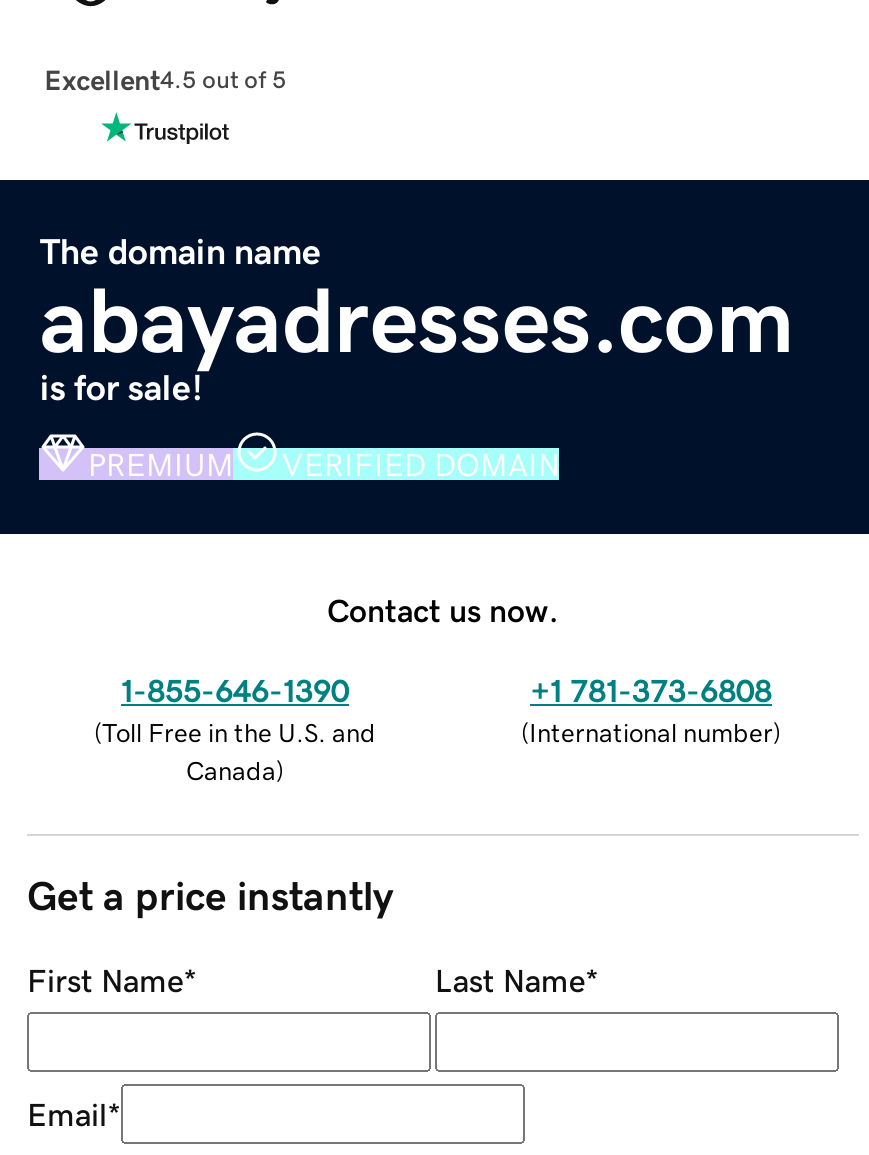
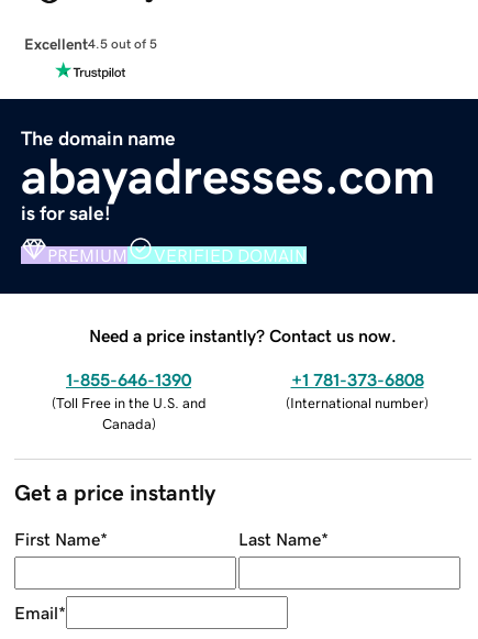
[327,593,559,625] Contact us now. -> [89,326,397,344] Need a price instantly? Contact us now.

